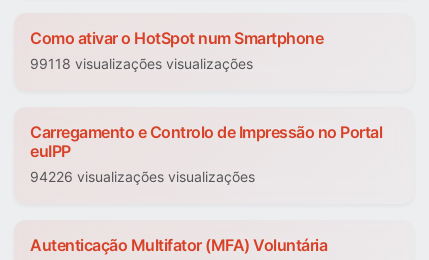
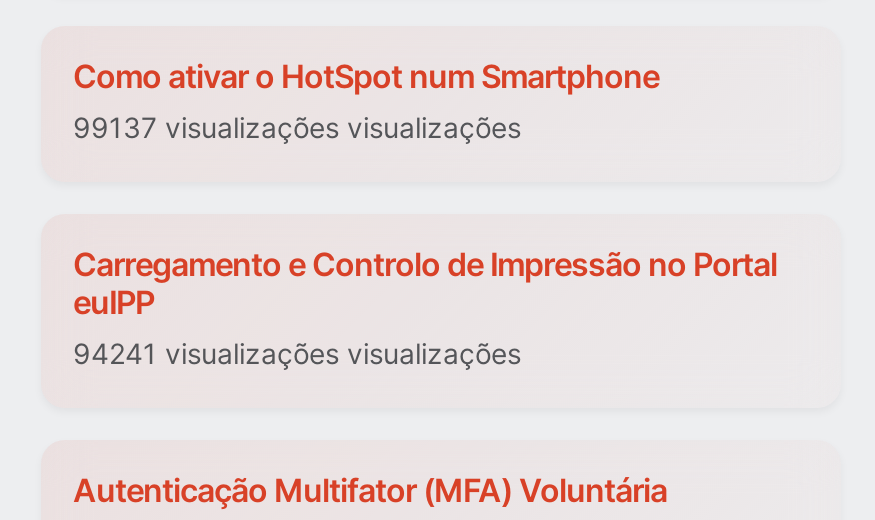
[30,55,253,72] 99118 visualizações visualizações -> [73,111,521,145] 99137 visualizações visualizações
[30,168,255,185] 94226 visualizações visualizações -> [73,337,521,371] 94241 visualizações visualizações

